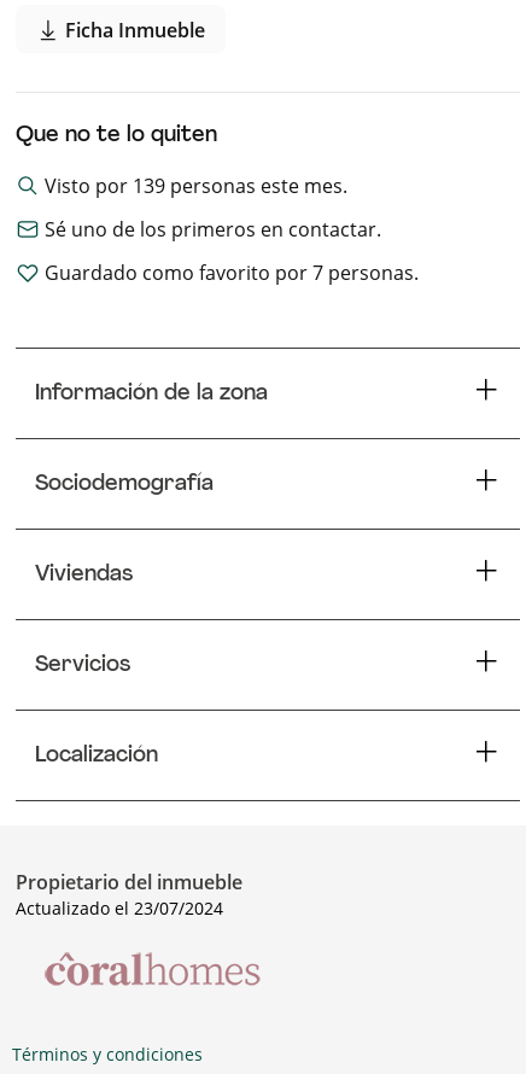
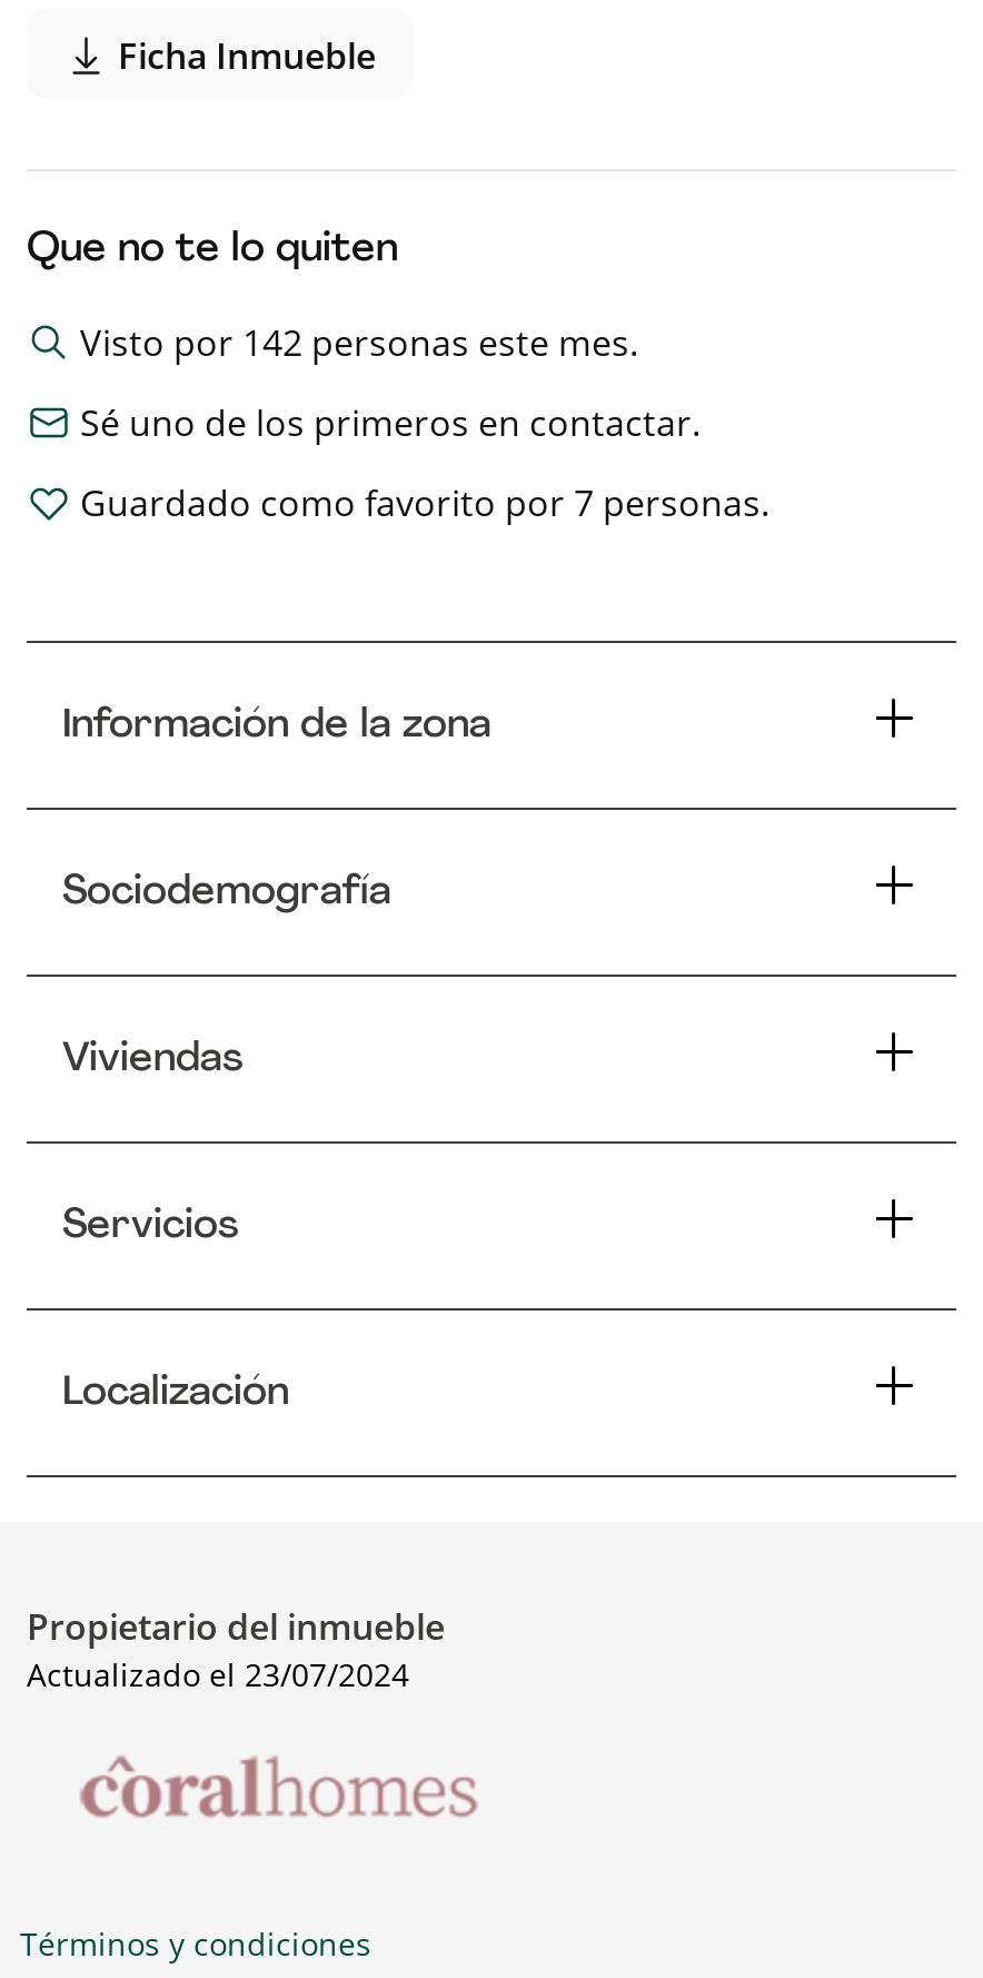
[40,173,347,199] Visto por 139 personas este mes. -> [71,318,638,367] Visto por 142 personas este mes.

